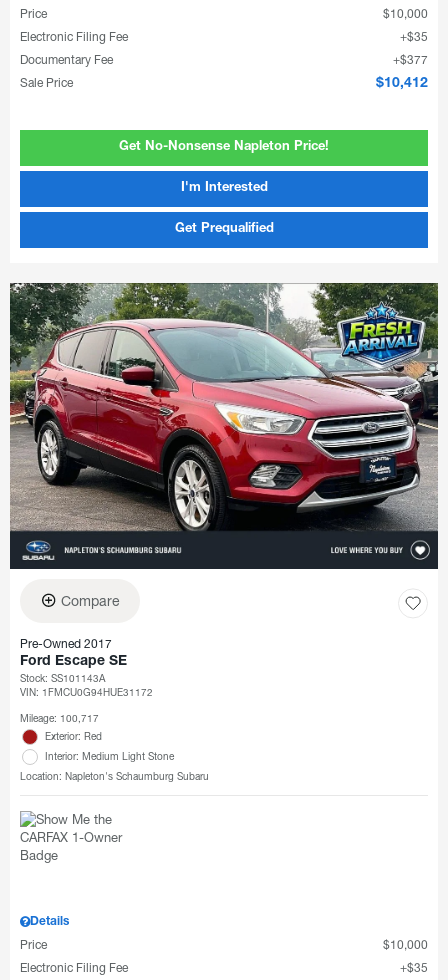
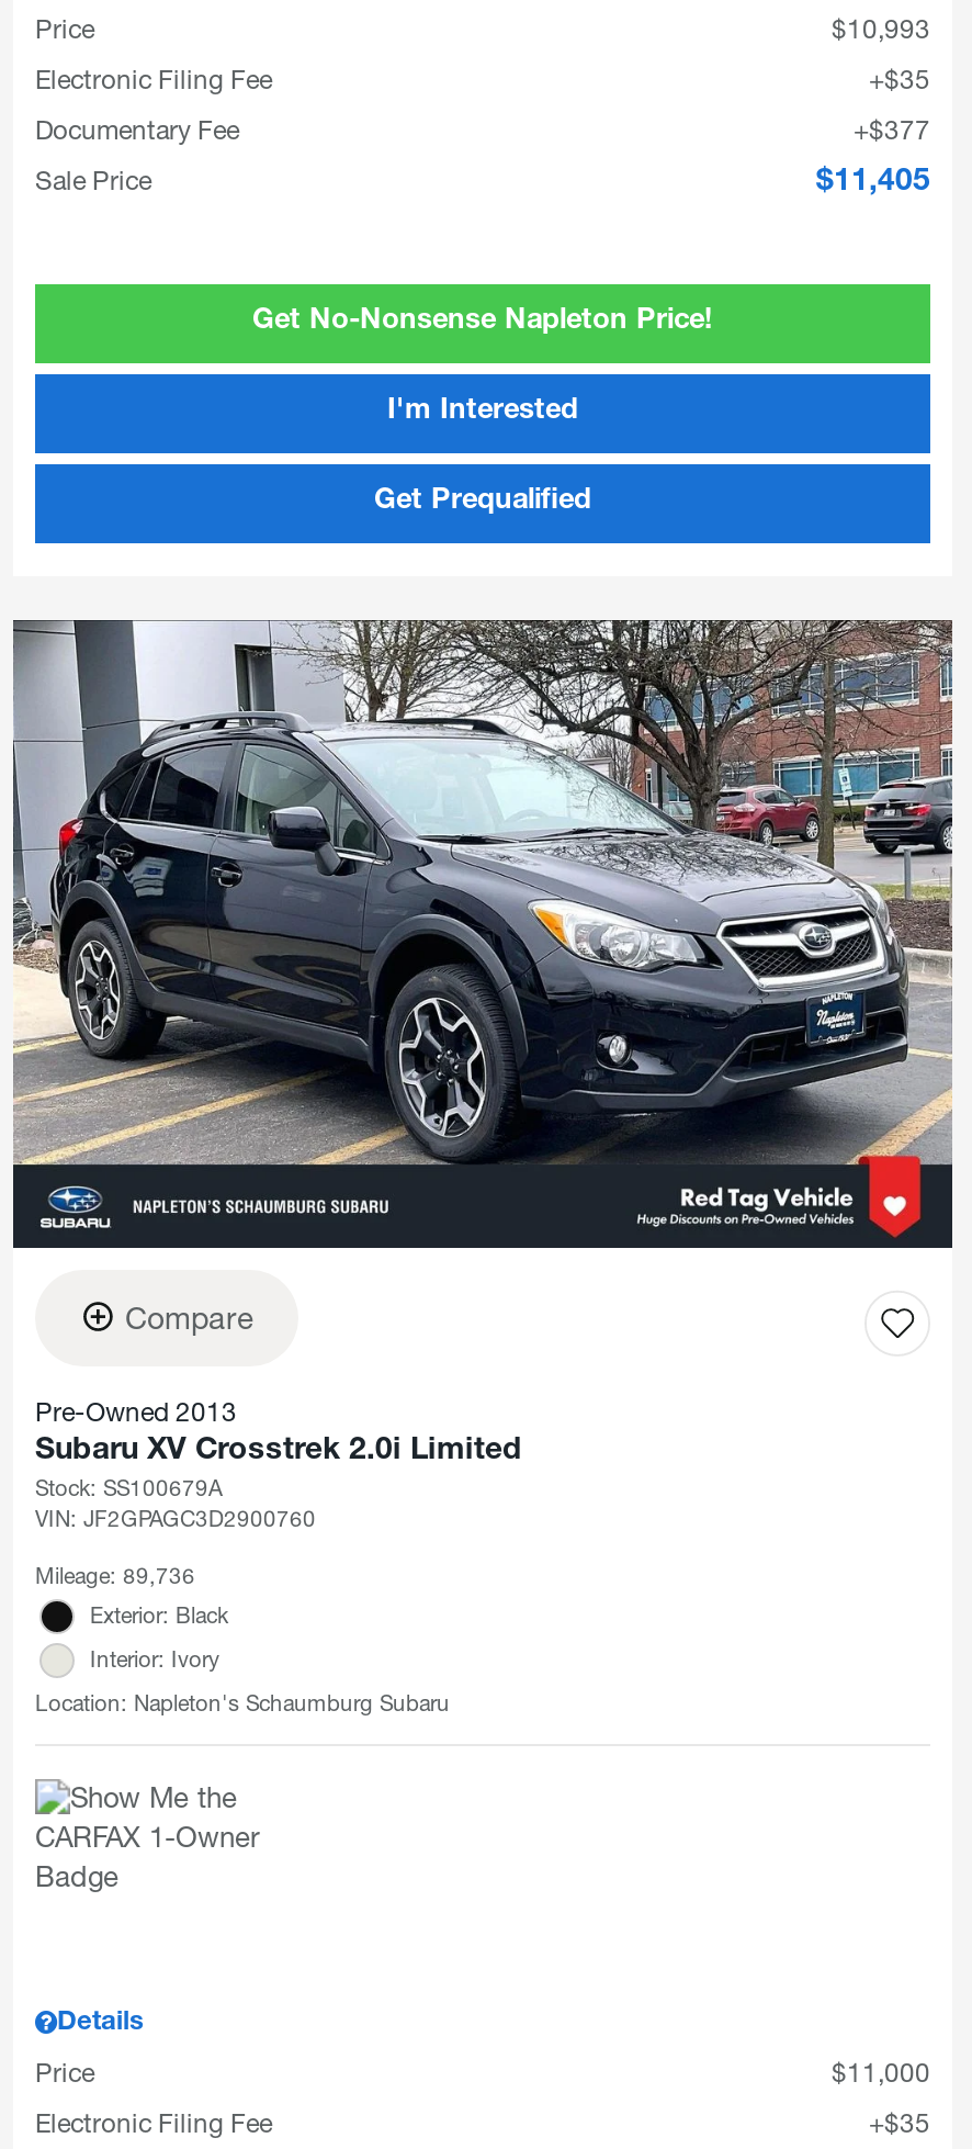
[383,7,428,21] $10,000 -> [832,15,930,46] $10,993
[376,77,428,91] $10,412 -> [816,169,930,200] $11,405
[9,282,439,564] [image] -> [13,618,954,1239] [image]
[20,637,153,698] Pre-Owned 2017 | Ford Escape SE | Stock: SS101143A | VIN: 1FMCU0G94HUE31172 -> [35,1397,522,1531] Pre-Owned 2013 | Subaru XV Crosstrek 2.0i Limited | Stock: SS100679A | VIN: JF2GPAGC3D2900760
[20,712,99,724] Mileage: 100,717 -> [35,1562,195,1588] Mileage: 89,736
[45,730,102,742] Exterior: Red -> [90,1601,228,1627] Exterior: Black
[45,750,174,762] Interior: Medium Light Stone -> [90,1645,219,1671] Interior: Ivory
[383,938,428,952] $10,000 -> [832,2058,930,2088] $11,000

